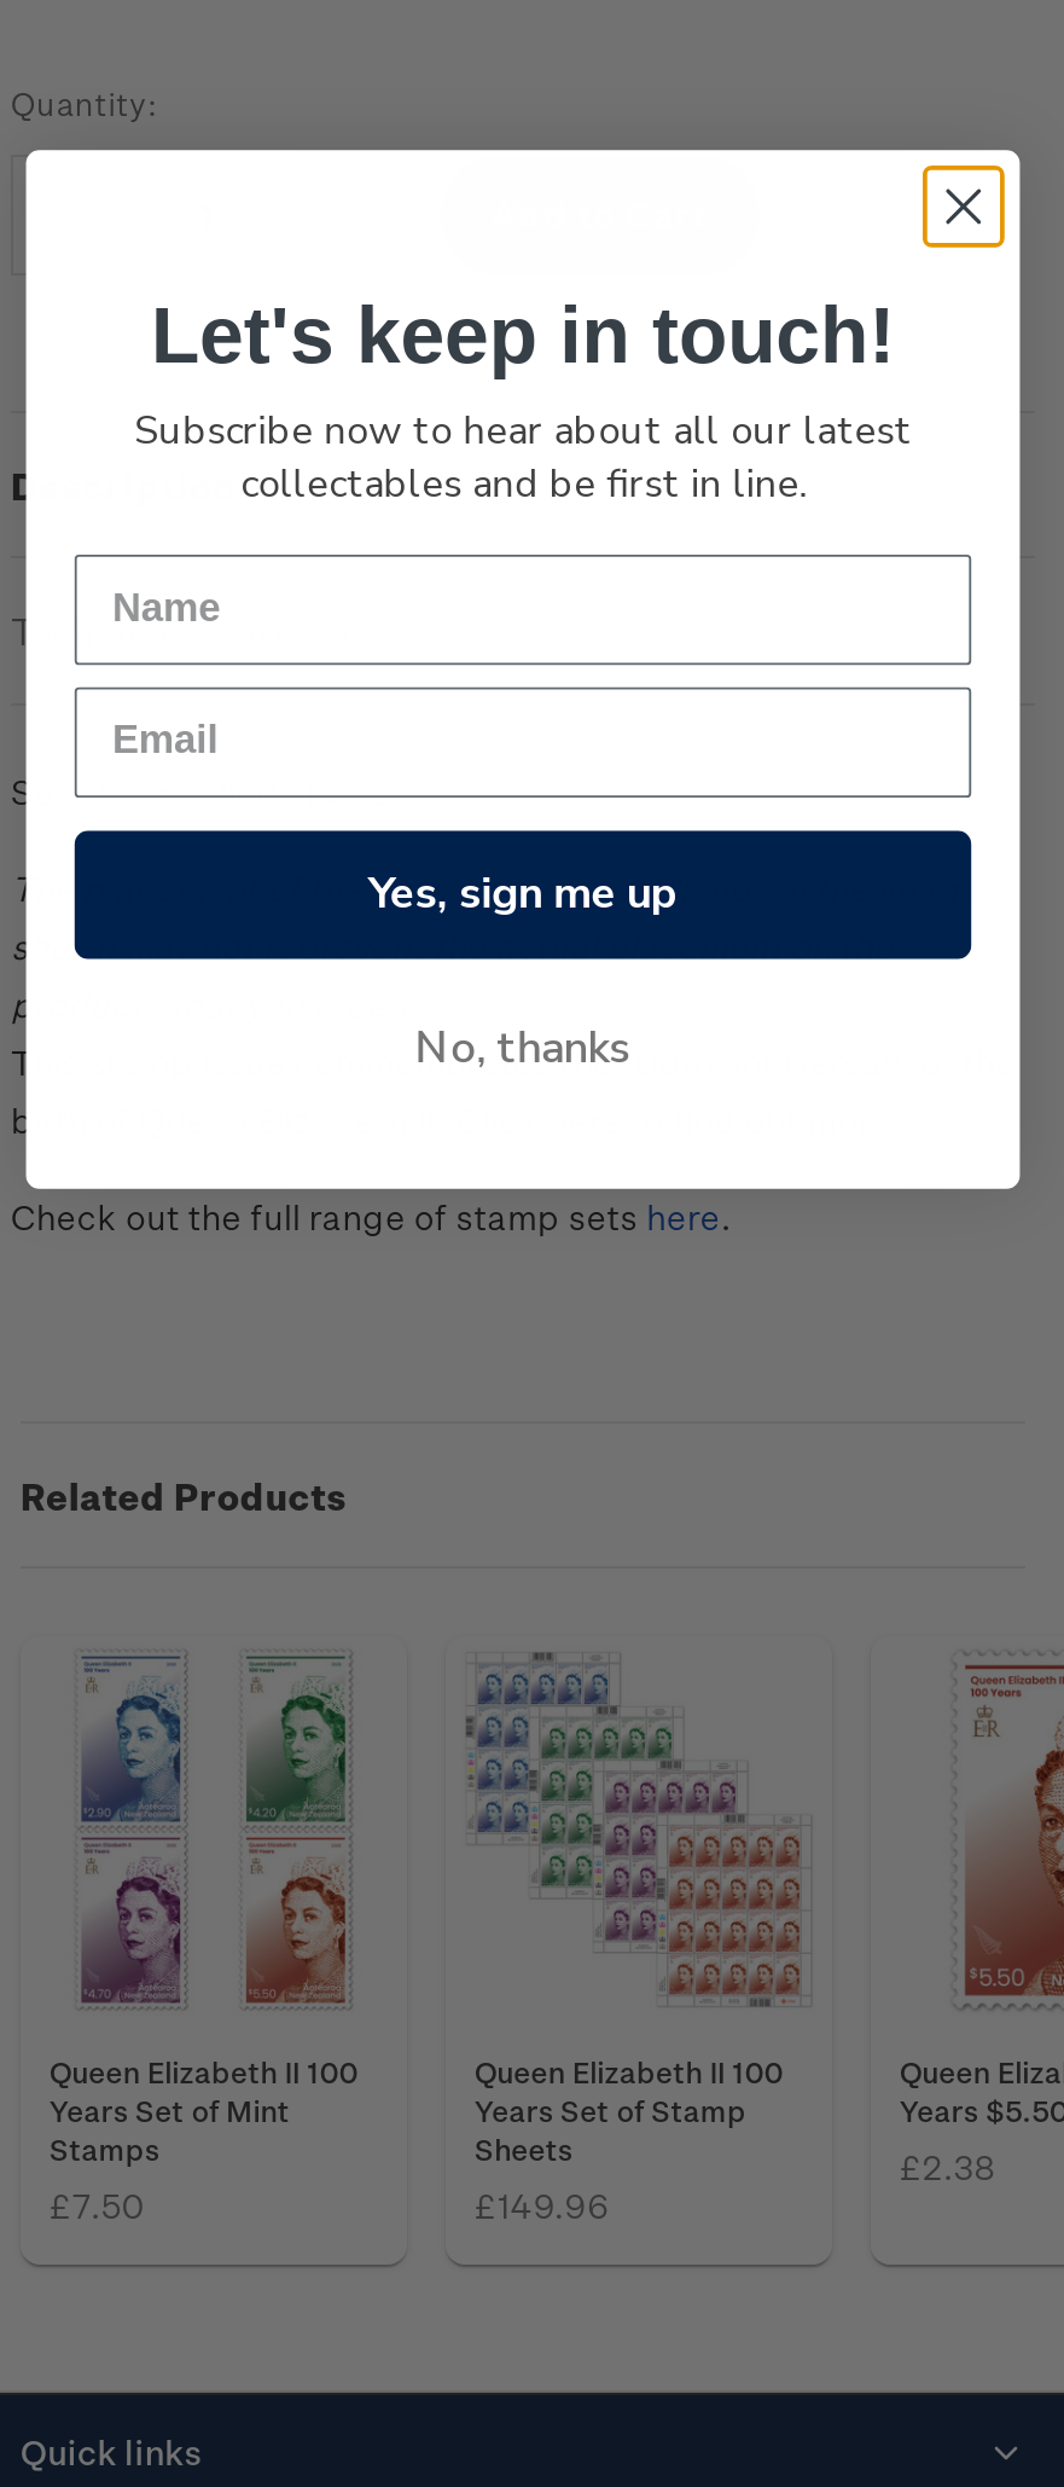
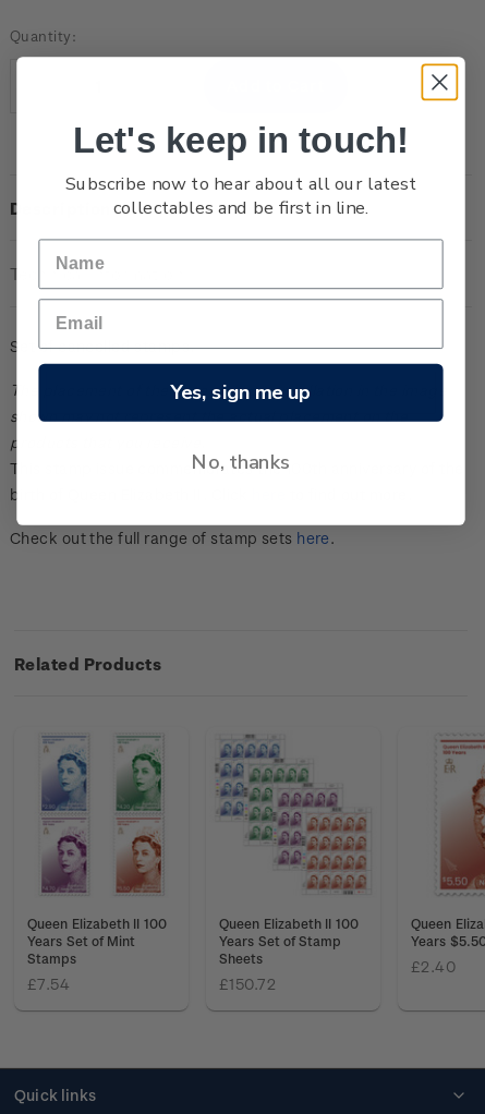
[900,2147,997,2188] £2.38 -> [411,957,456,976] £2.40
[50,2186,144,2227] £7.50 -> [27,975,70,993] £7.54
[475,2186,610,2227] £149.96 -> [219,975,276,993] £150.72

